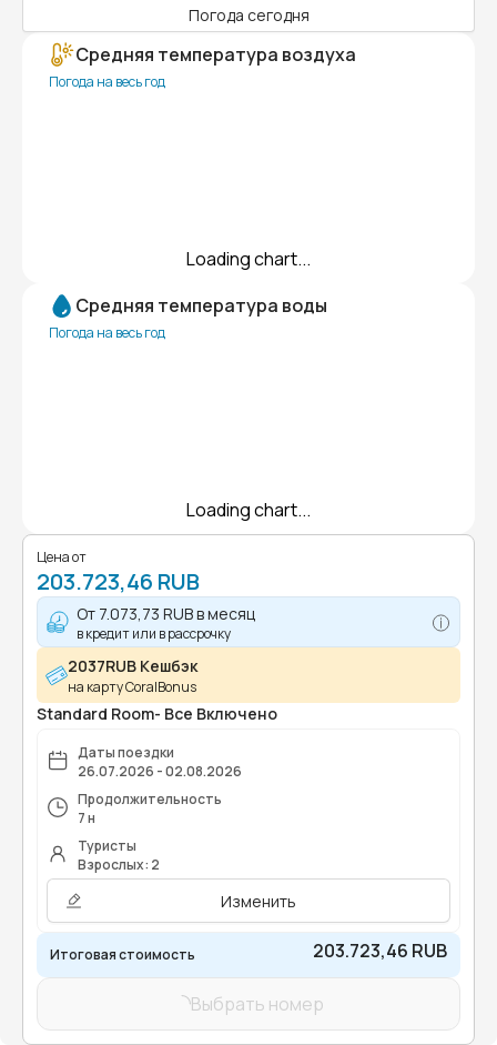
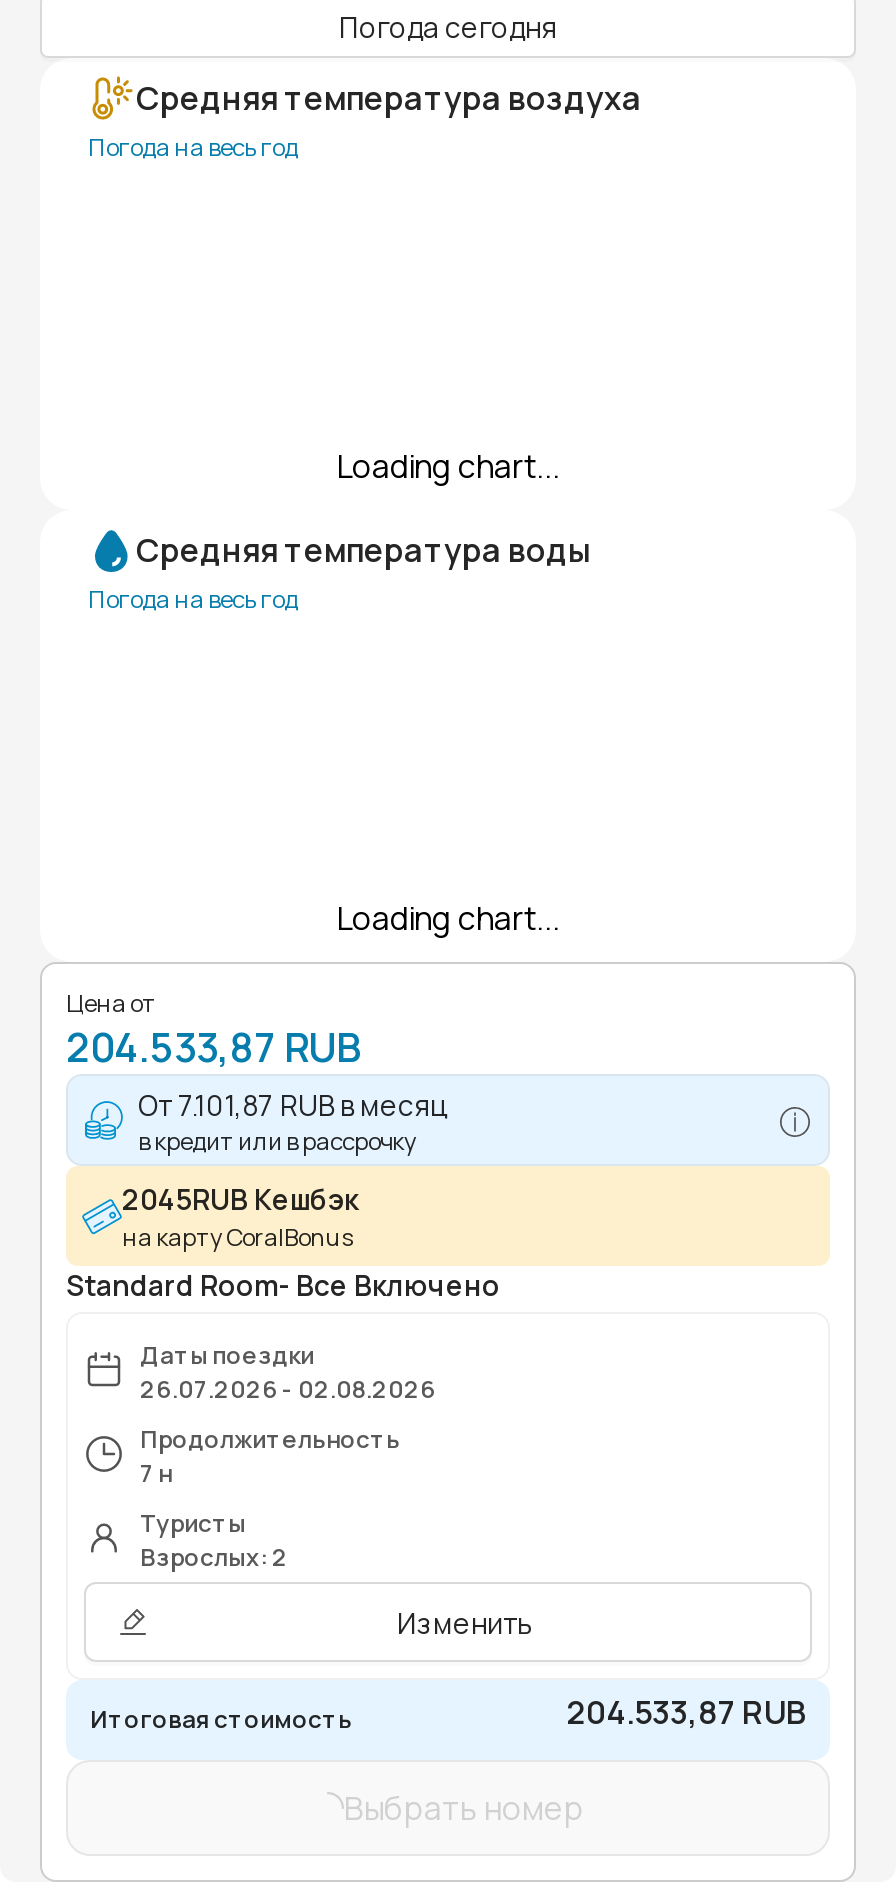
[37,567,200,597] 203.723,46 RUB -> [66,1020,360,1074] 204.533,87 RUB
[77,603,255,624] От 7.073,73 RUB в месяц -> [138,1086,446,1124] От 7.101,87 RUB в месяц
[68,655,197,677] 2037RUB Кешбэк -> [122,1180,358,1218] 2045RUB Кешбэк
[313,939,447,963] 203.723,46 RUB -> [566,1690,806,1734] 204.533,87 RUB

